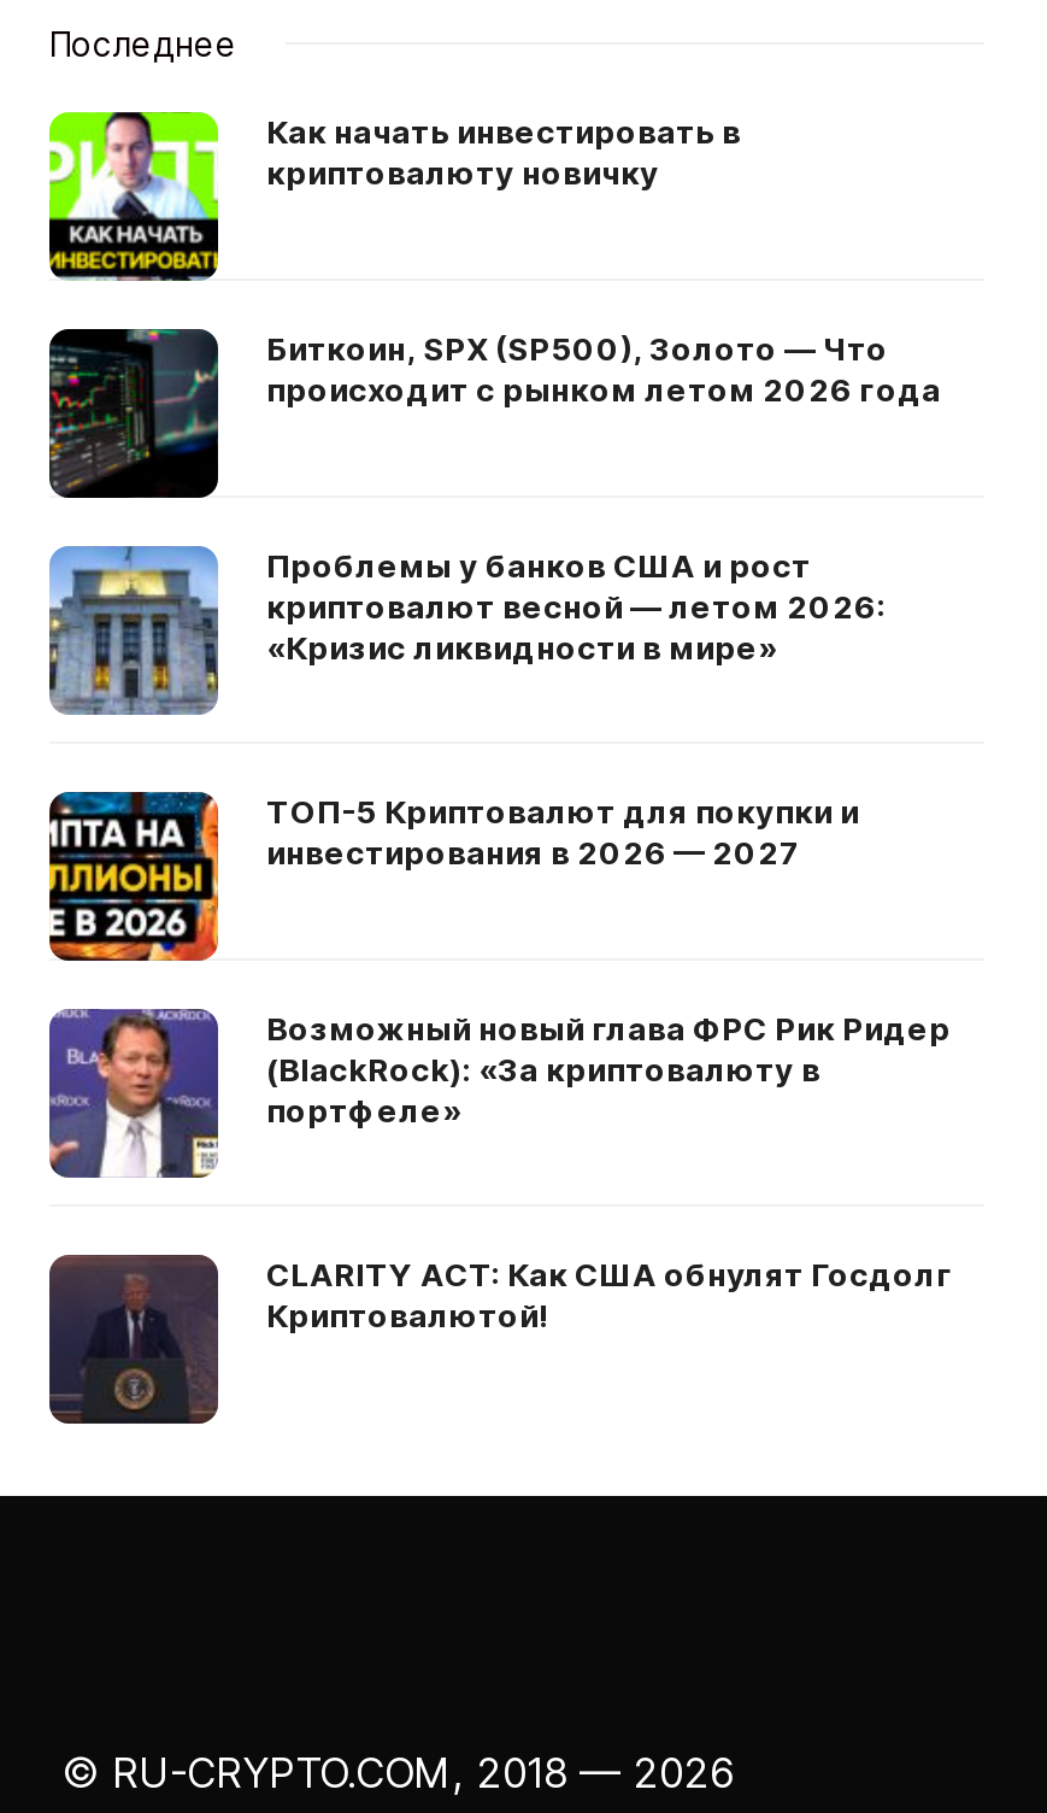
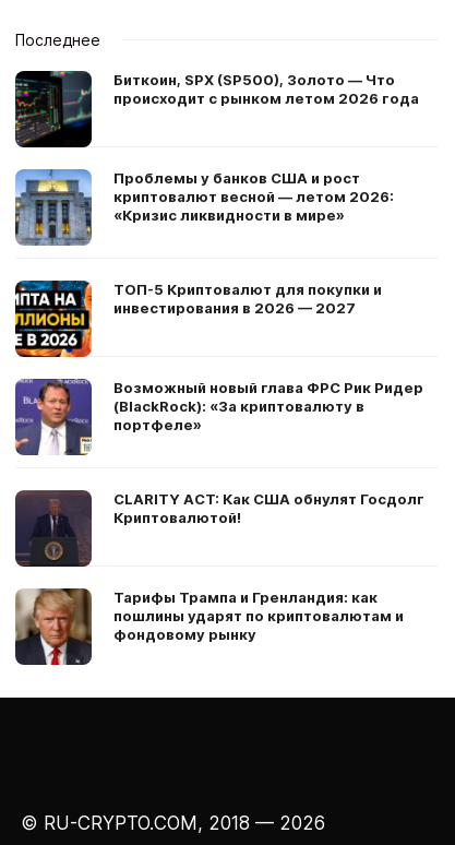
[47,110,741,283] [image] | Как начать инвестировать в | криптовалюту новичку -> none
moved [45,324,953,1333] -> [13,69,424,526]: [image] | Биткоин, SPX (SP500), Золото — Что | происходит с рынком летом 2026 года | ... | CLARITY ACT: Как США обнулят Госдолг | Криптовалютой!
moved [49,1260,220,1421] -> [15,492,93,566]: [image]
none -> [14,588,404,666] [image] | Тарифы Трампа и Гренландия: как | пошлины ударят по криптовалютам и | фондовому рынку

